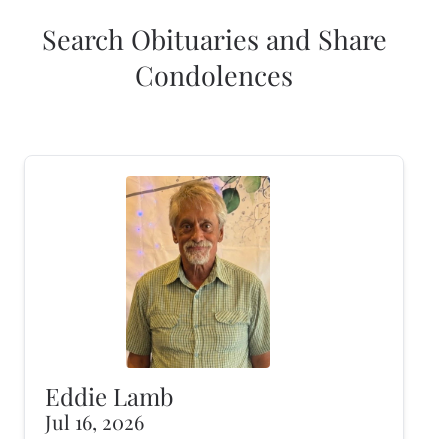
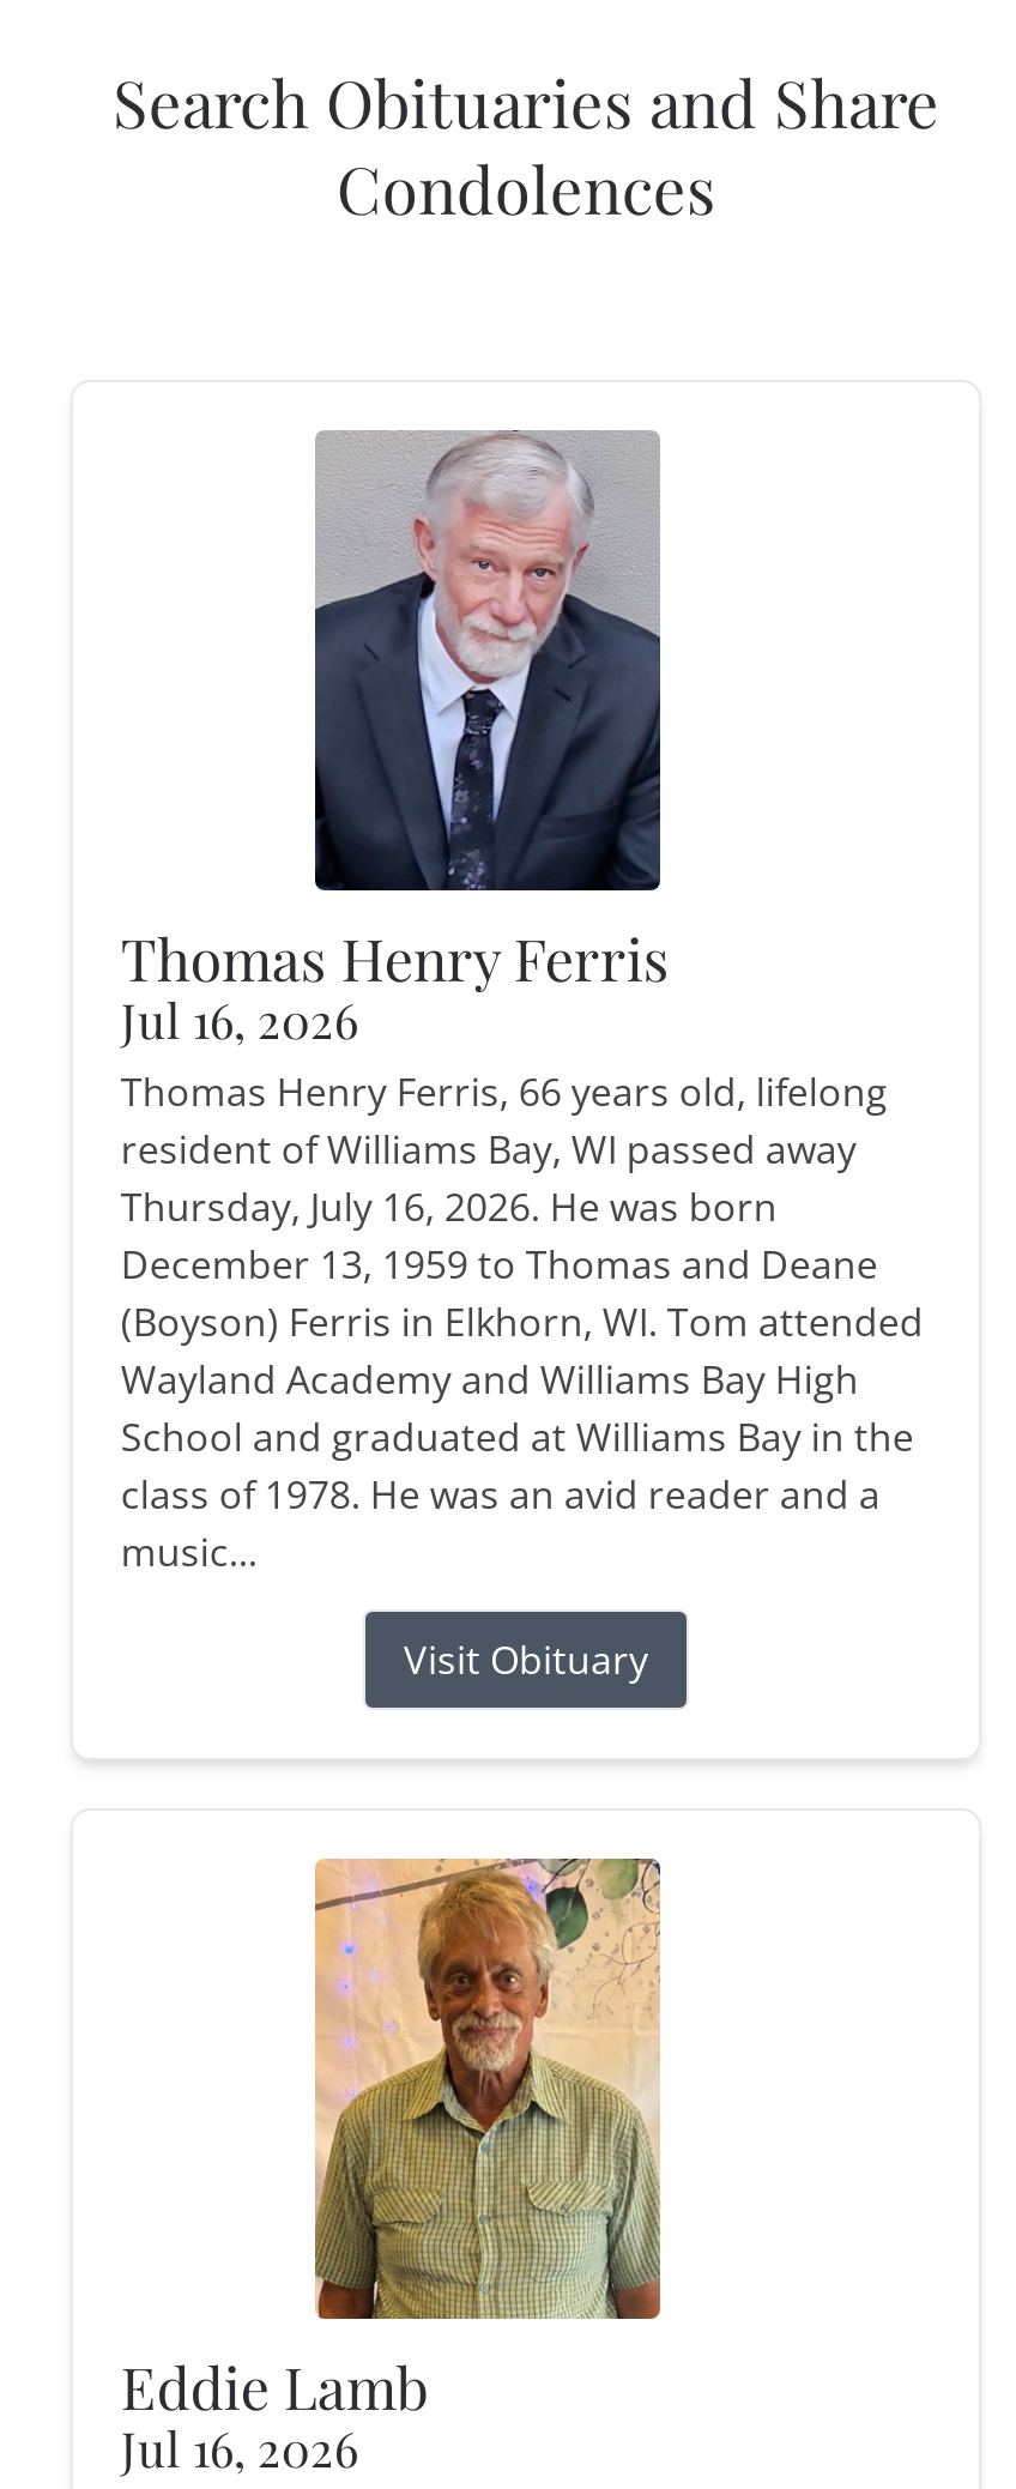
none -> [121,430,924,1687] [image] | Thomas Henry Ferris | Jul 16, 2026 | Thomas Henry Ferris, 66 years old, lifelong | resident of Williams Bay, WI passed away | Thursday, July 16, 2026. He was born | December 13, 1959 to Thomas and Deane | (Boyson) Ferris in Elkhorn, WI. Tom attended | Wayland Academy and Williams Bay High | School and graduated at Williams Bay in the | class of 1978. He was an avid reader and a | music... | Visit Obituary

